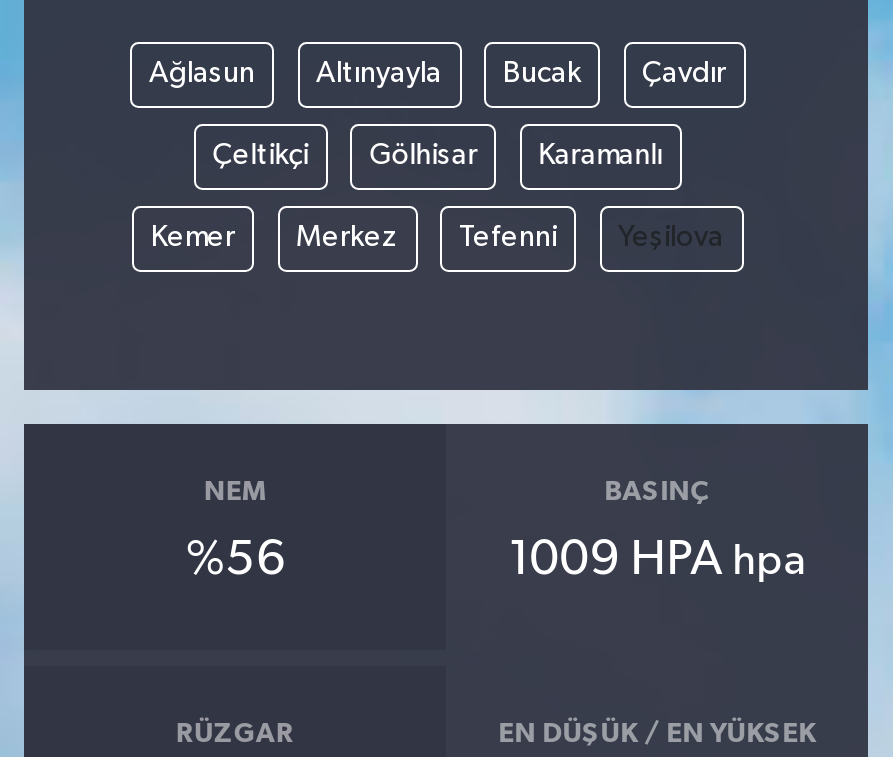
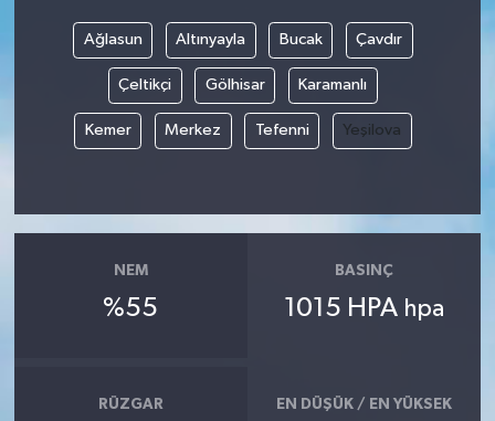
[186,536,284,584] %56 -> [103,295,158,322] %55
[508,536,806,584] 1009 HPA hpa -> [284,295,444,322] 1015 HPA hpa

